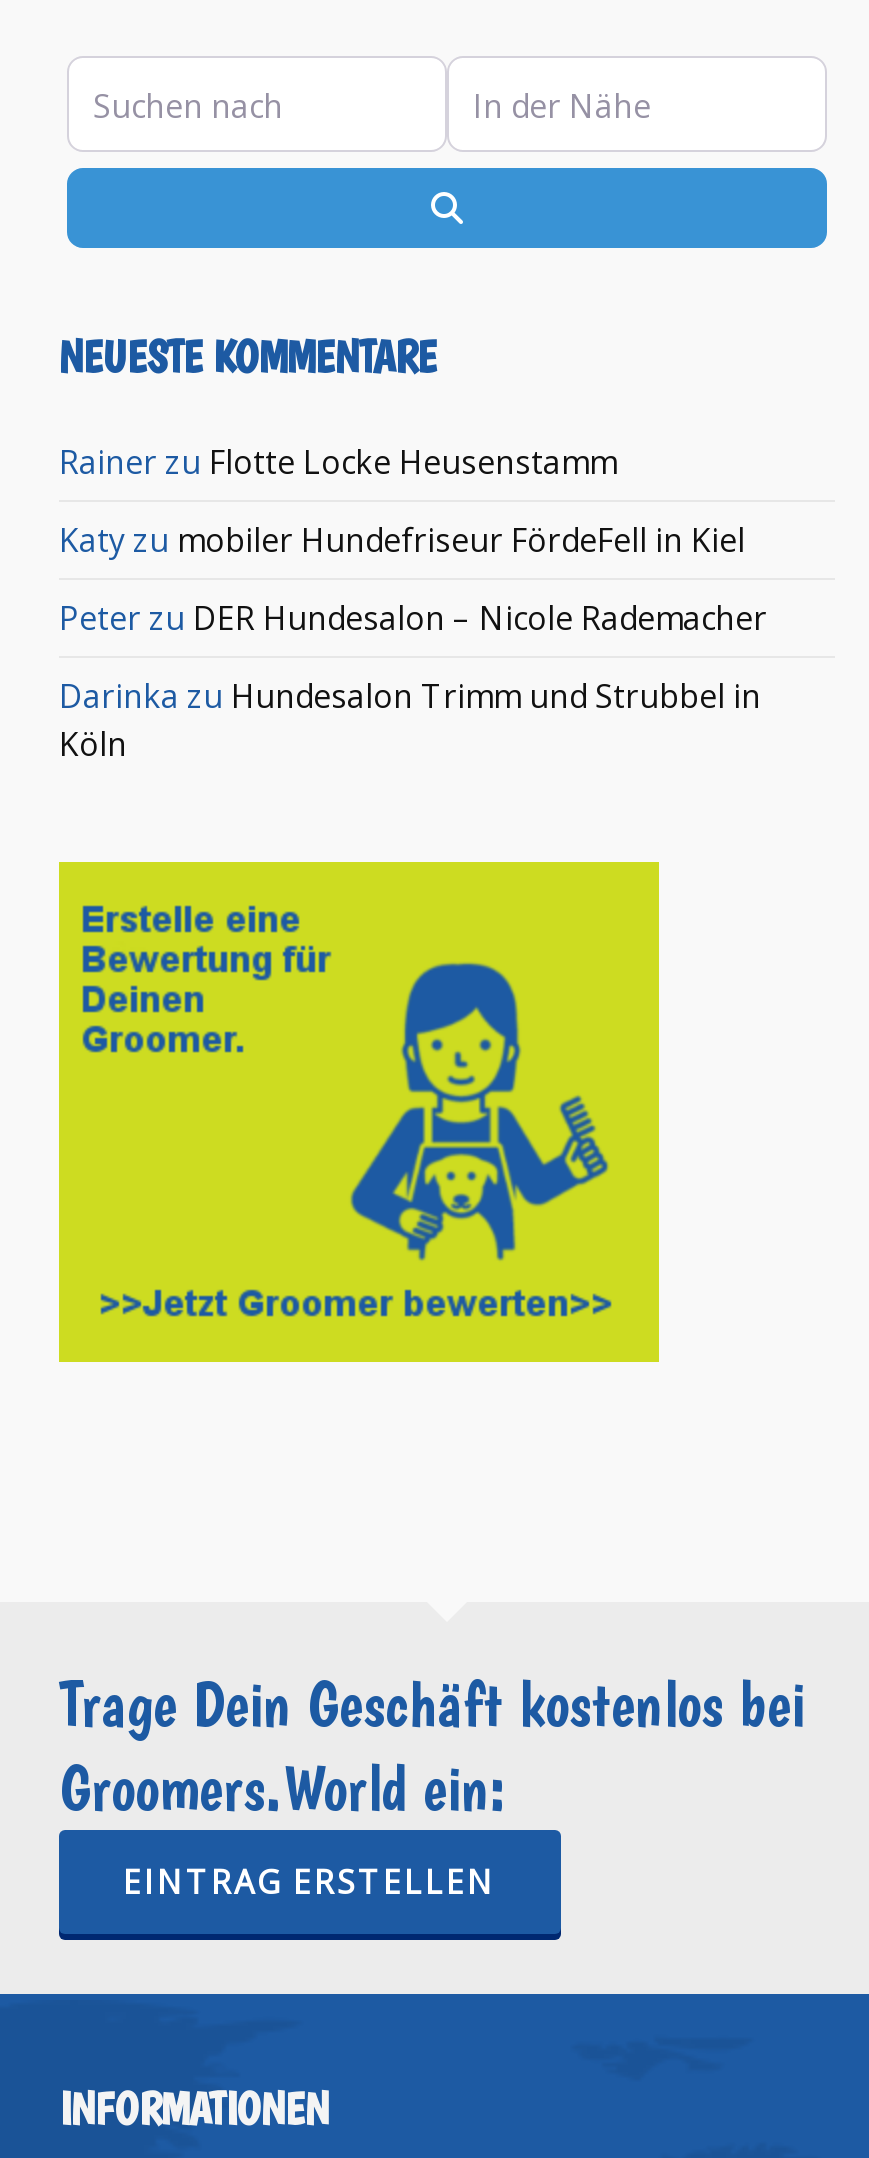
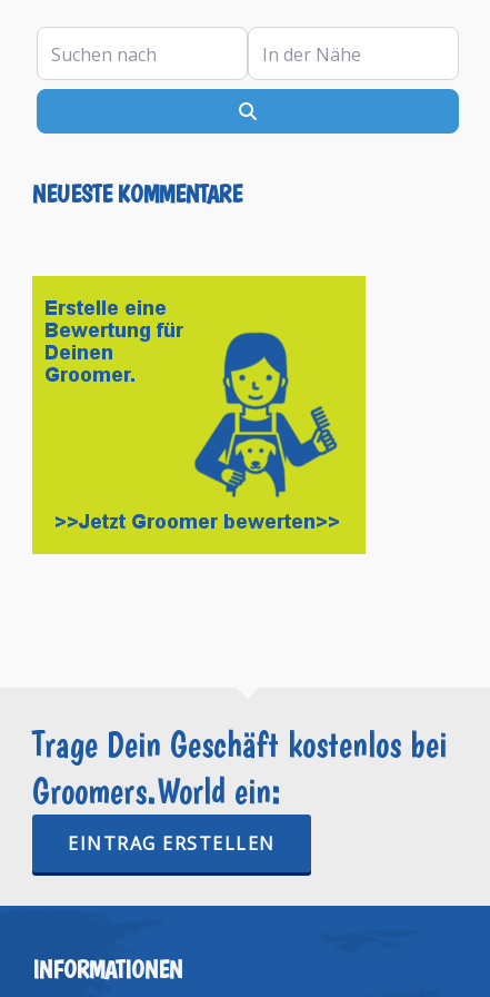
[59,440,767,766] Rainer zu Flotte Locke Heusenstamm | Katy zu mobiler Hundefriseur FördeFell in Kiel | Peter zu DER Hundesalon – Nicole Rademacher | Darinka zu Hundesalon Trimm und Strubbel in | Köln -> none

